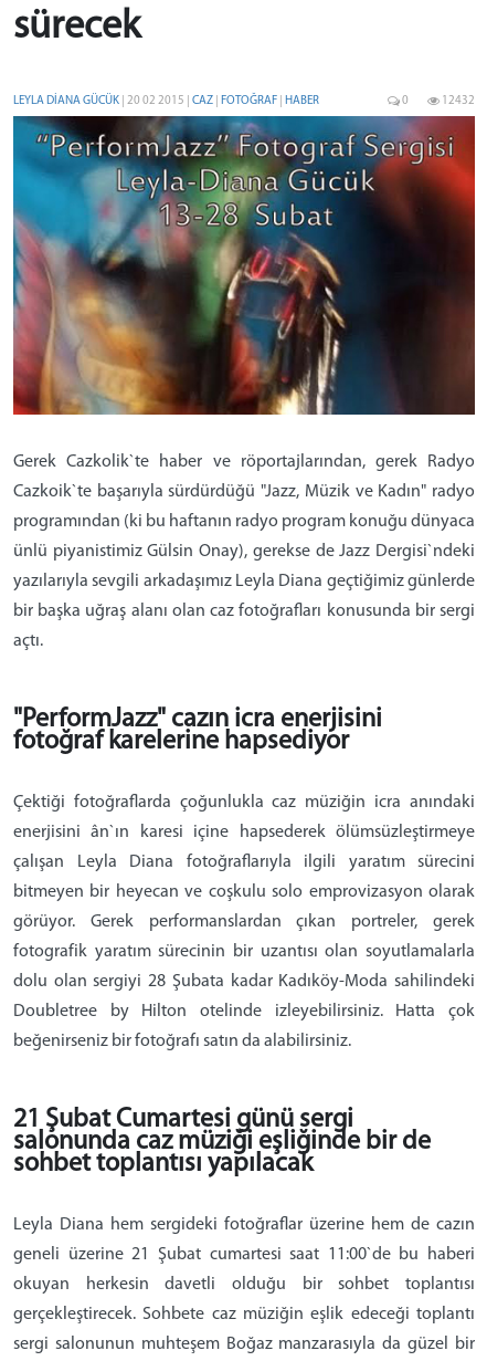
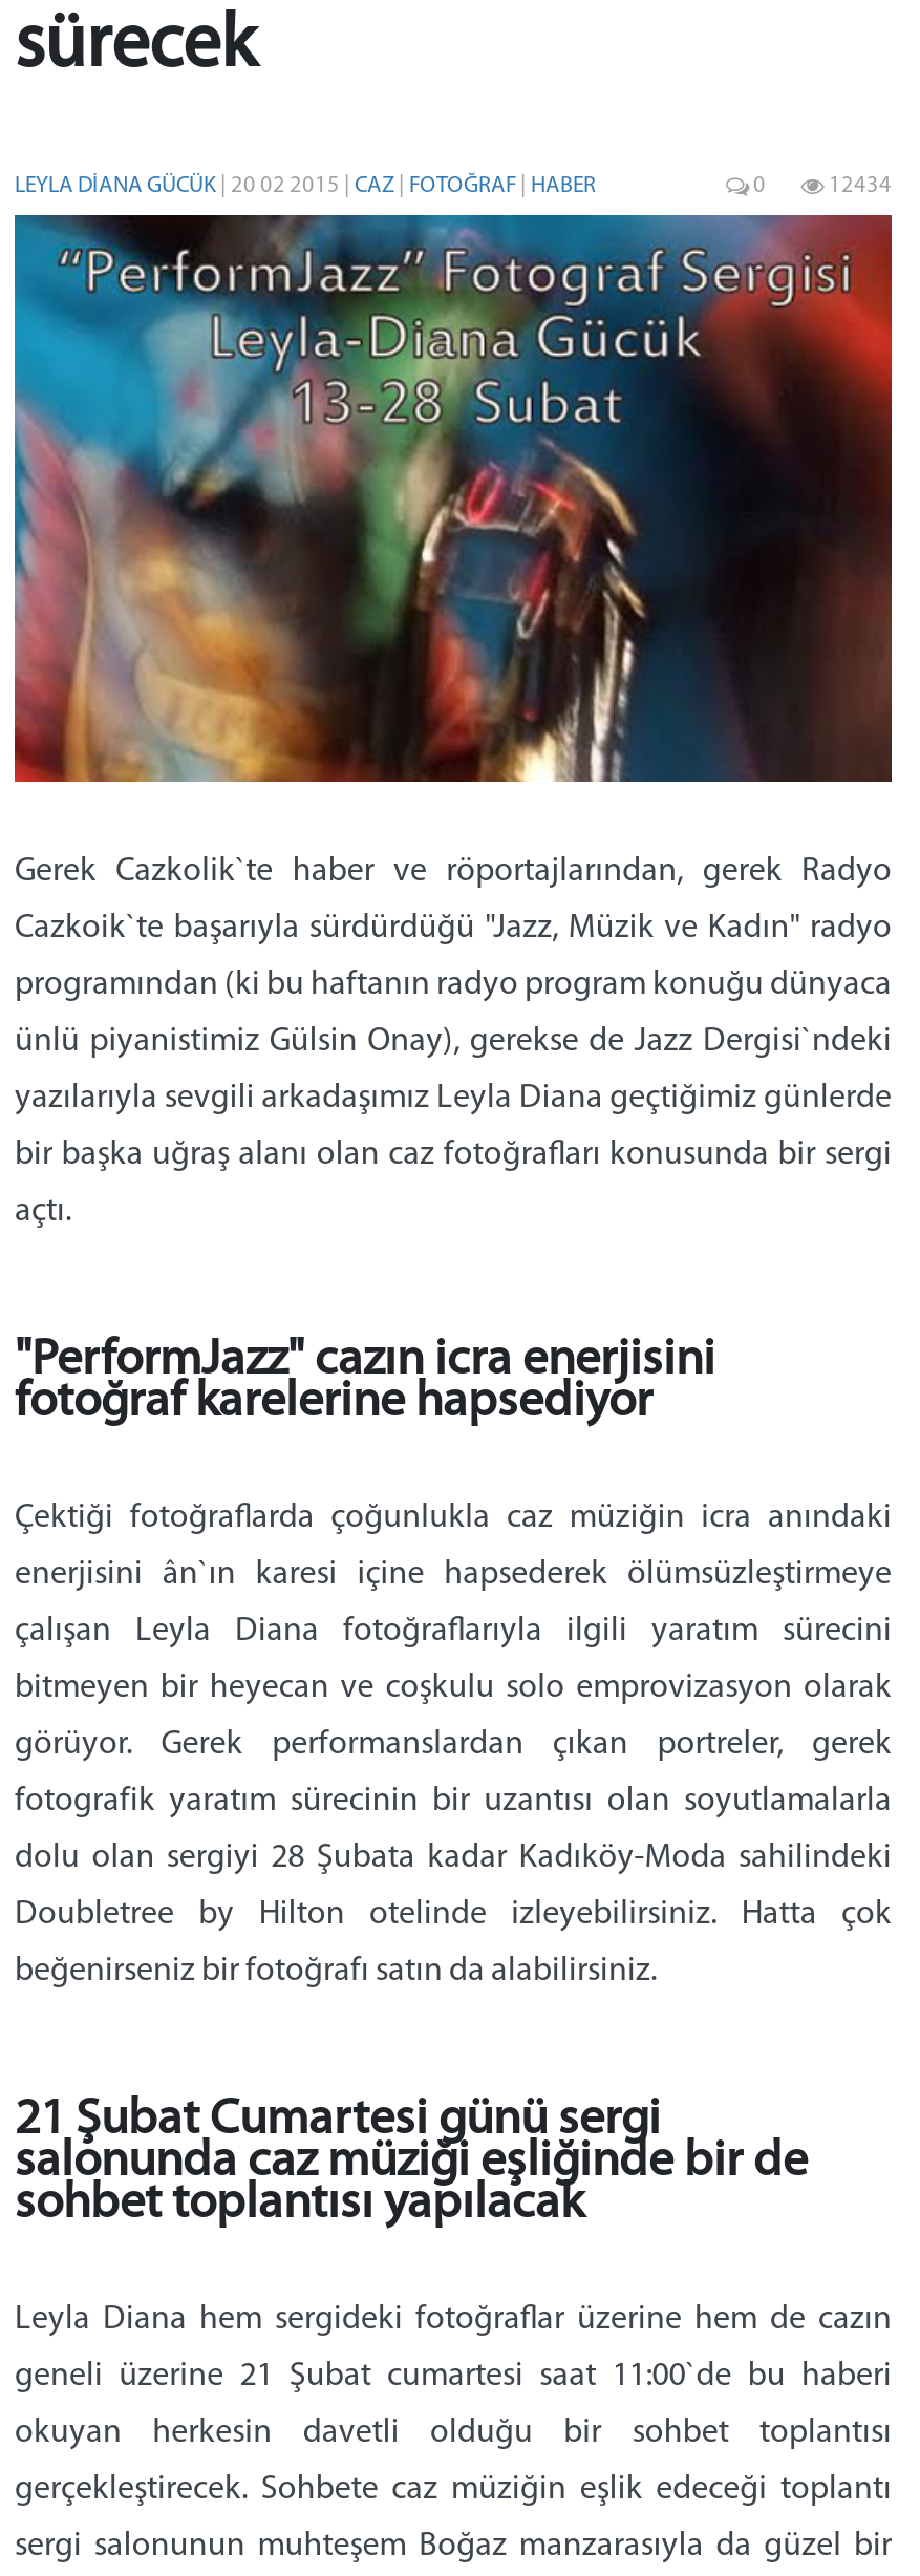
[442,95,475,107] 12432 -> [829,175,892,198] 12434

